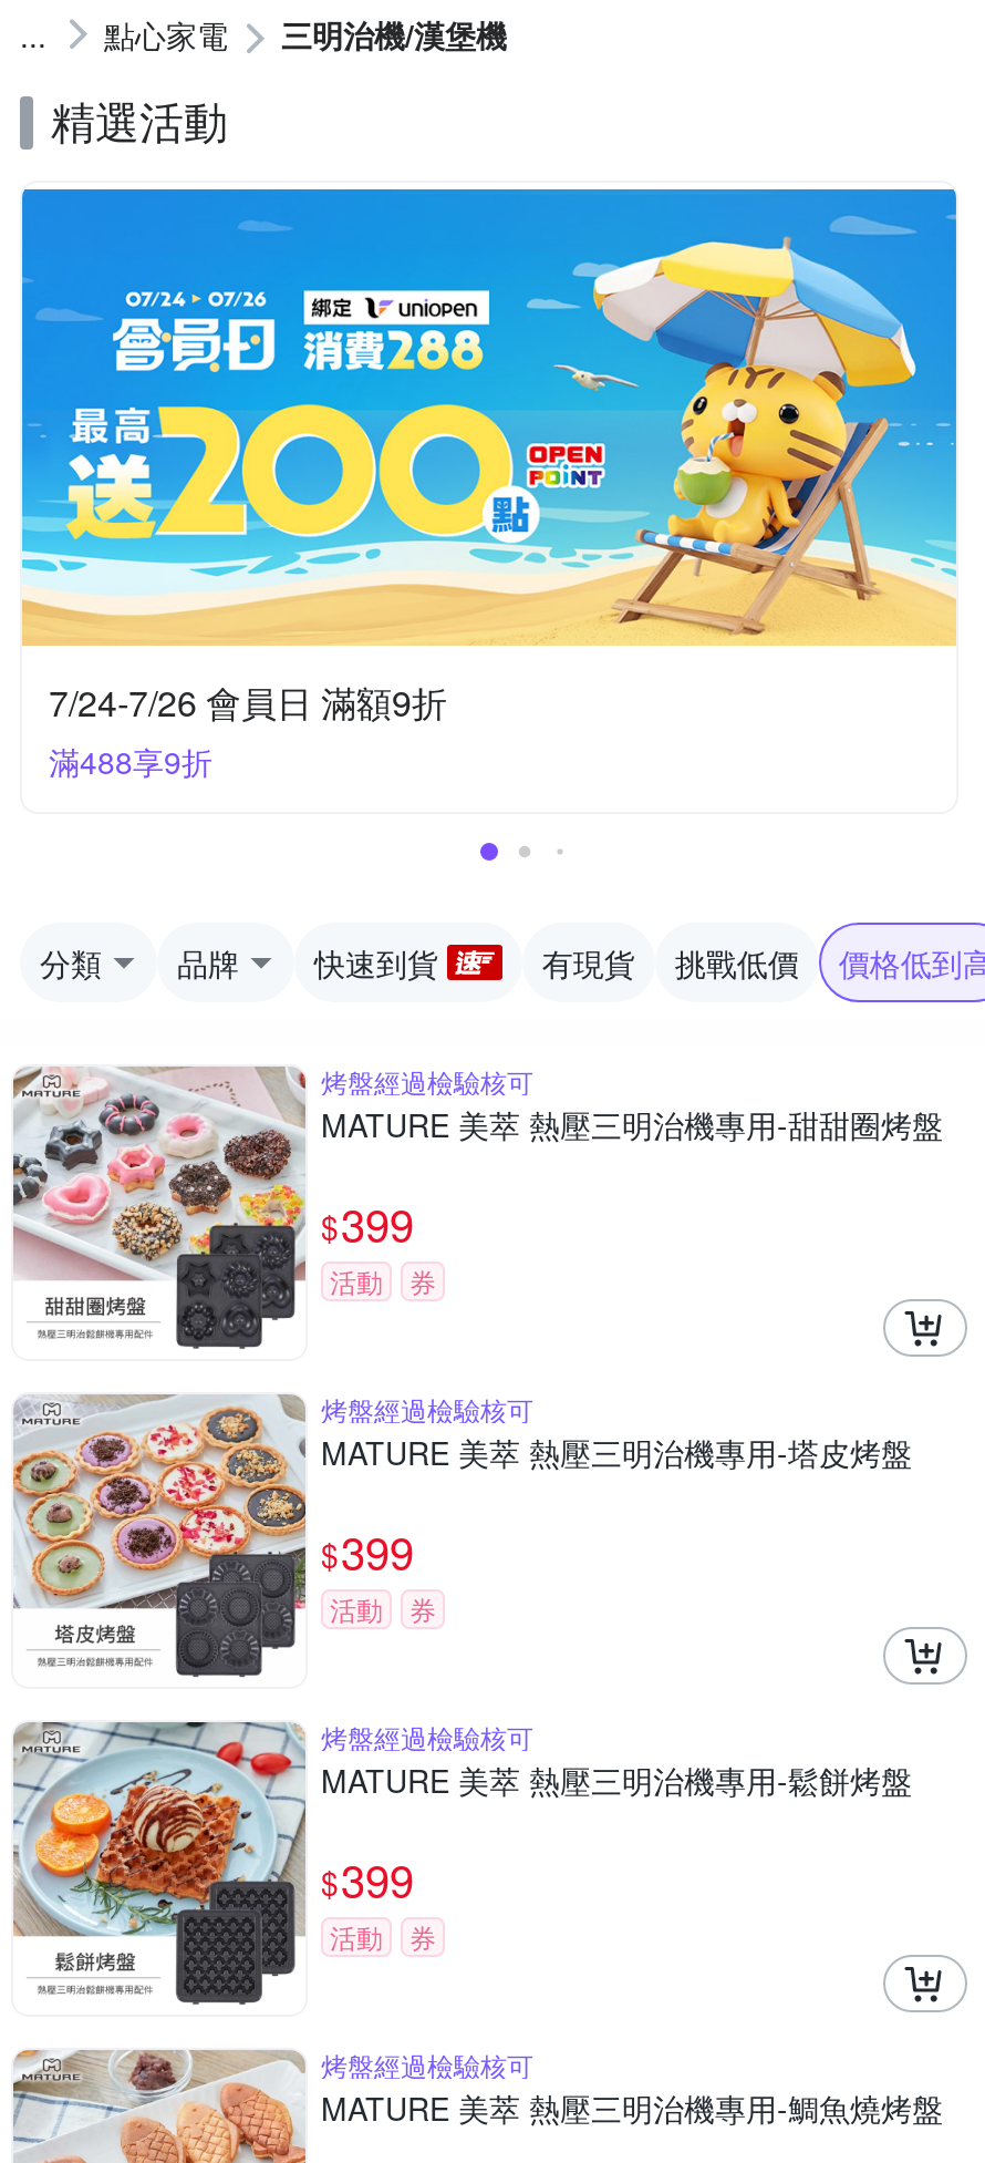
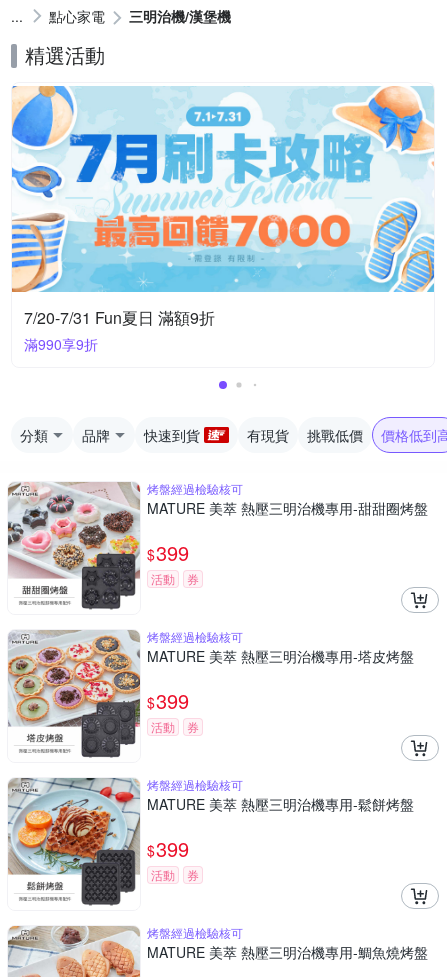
[20,187,958,728] [image] | 7/24-7/26 會員日 滿額9折 -> [11,85,435,329] [image] | 7/20-7/31 Fun夏日 滿額9折
[49,739,212,784] 滿488享9折 -> [24,334,98,354] 滿990享9折

